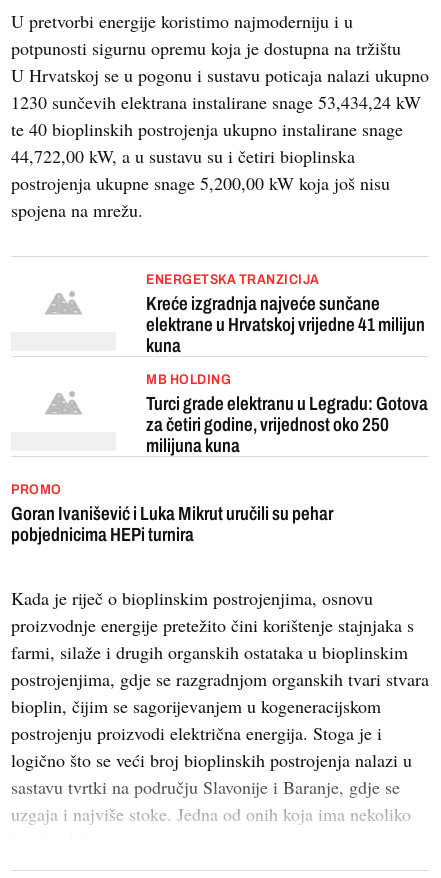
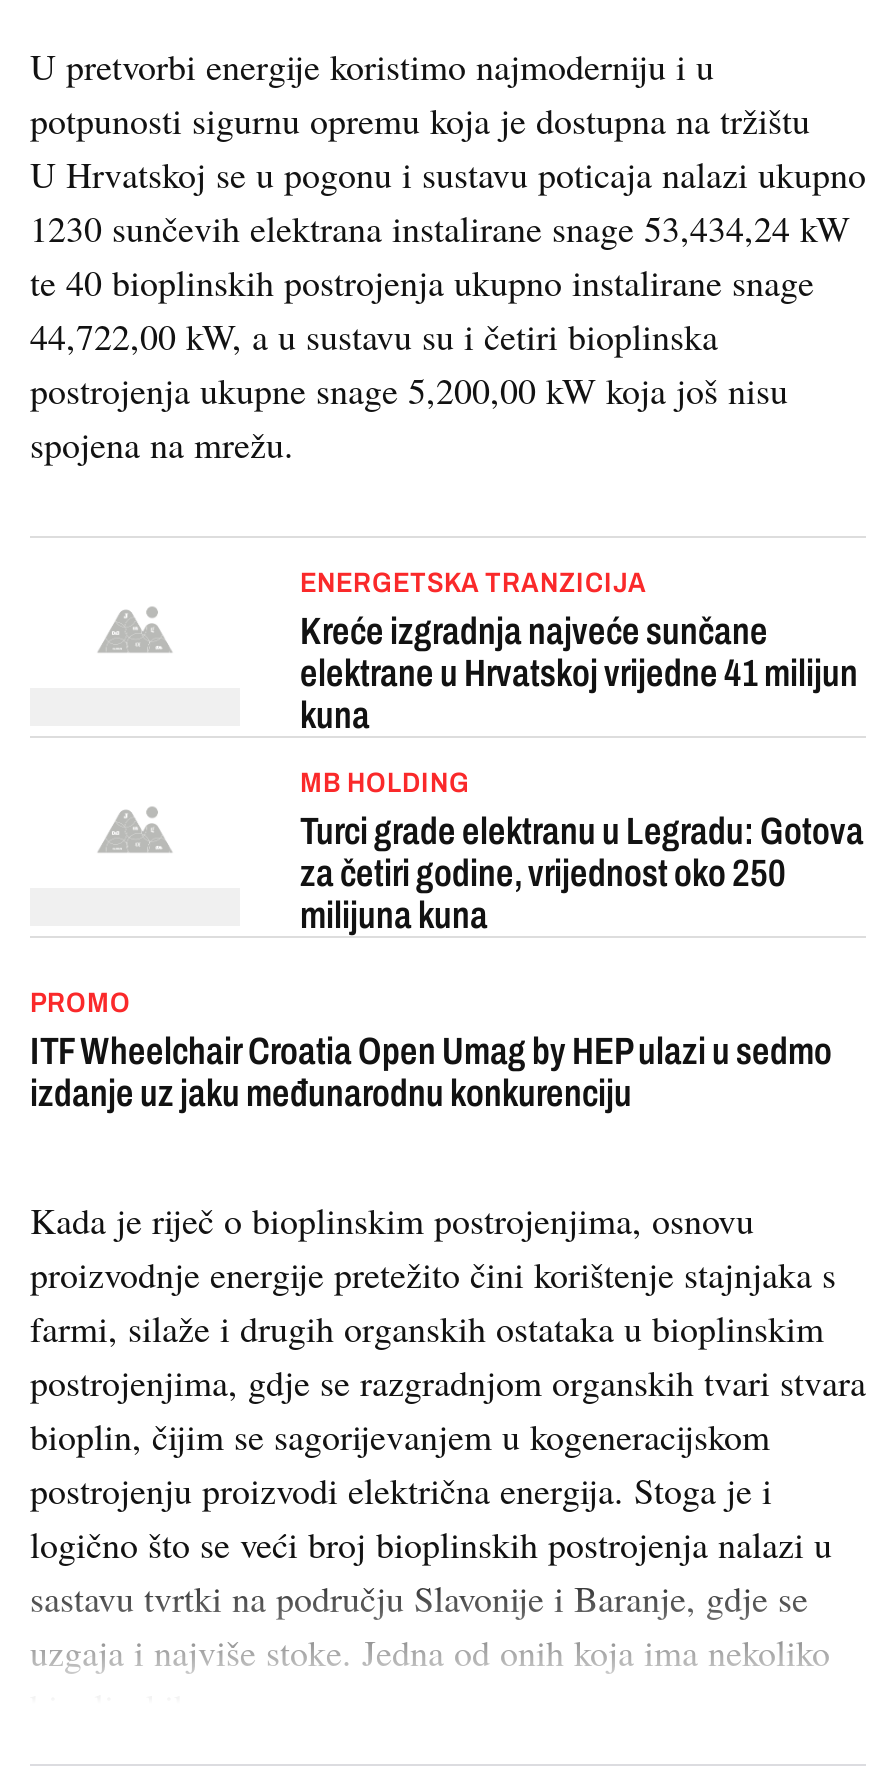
[11,503,333,545] Goran Ivanišević i Luka Mikrut uručili su pehar | pobjednicima HEPi turnira -> [30,1031,832,1115] ITF Wheelchair Croatia Open Umag by HEP ulazi u sedmo | izdanje uz jaku međunarodnu konkurenciju

